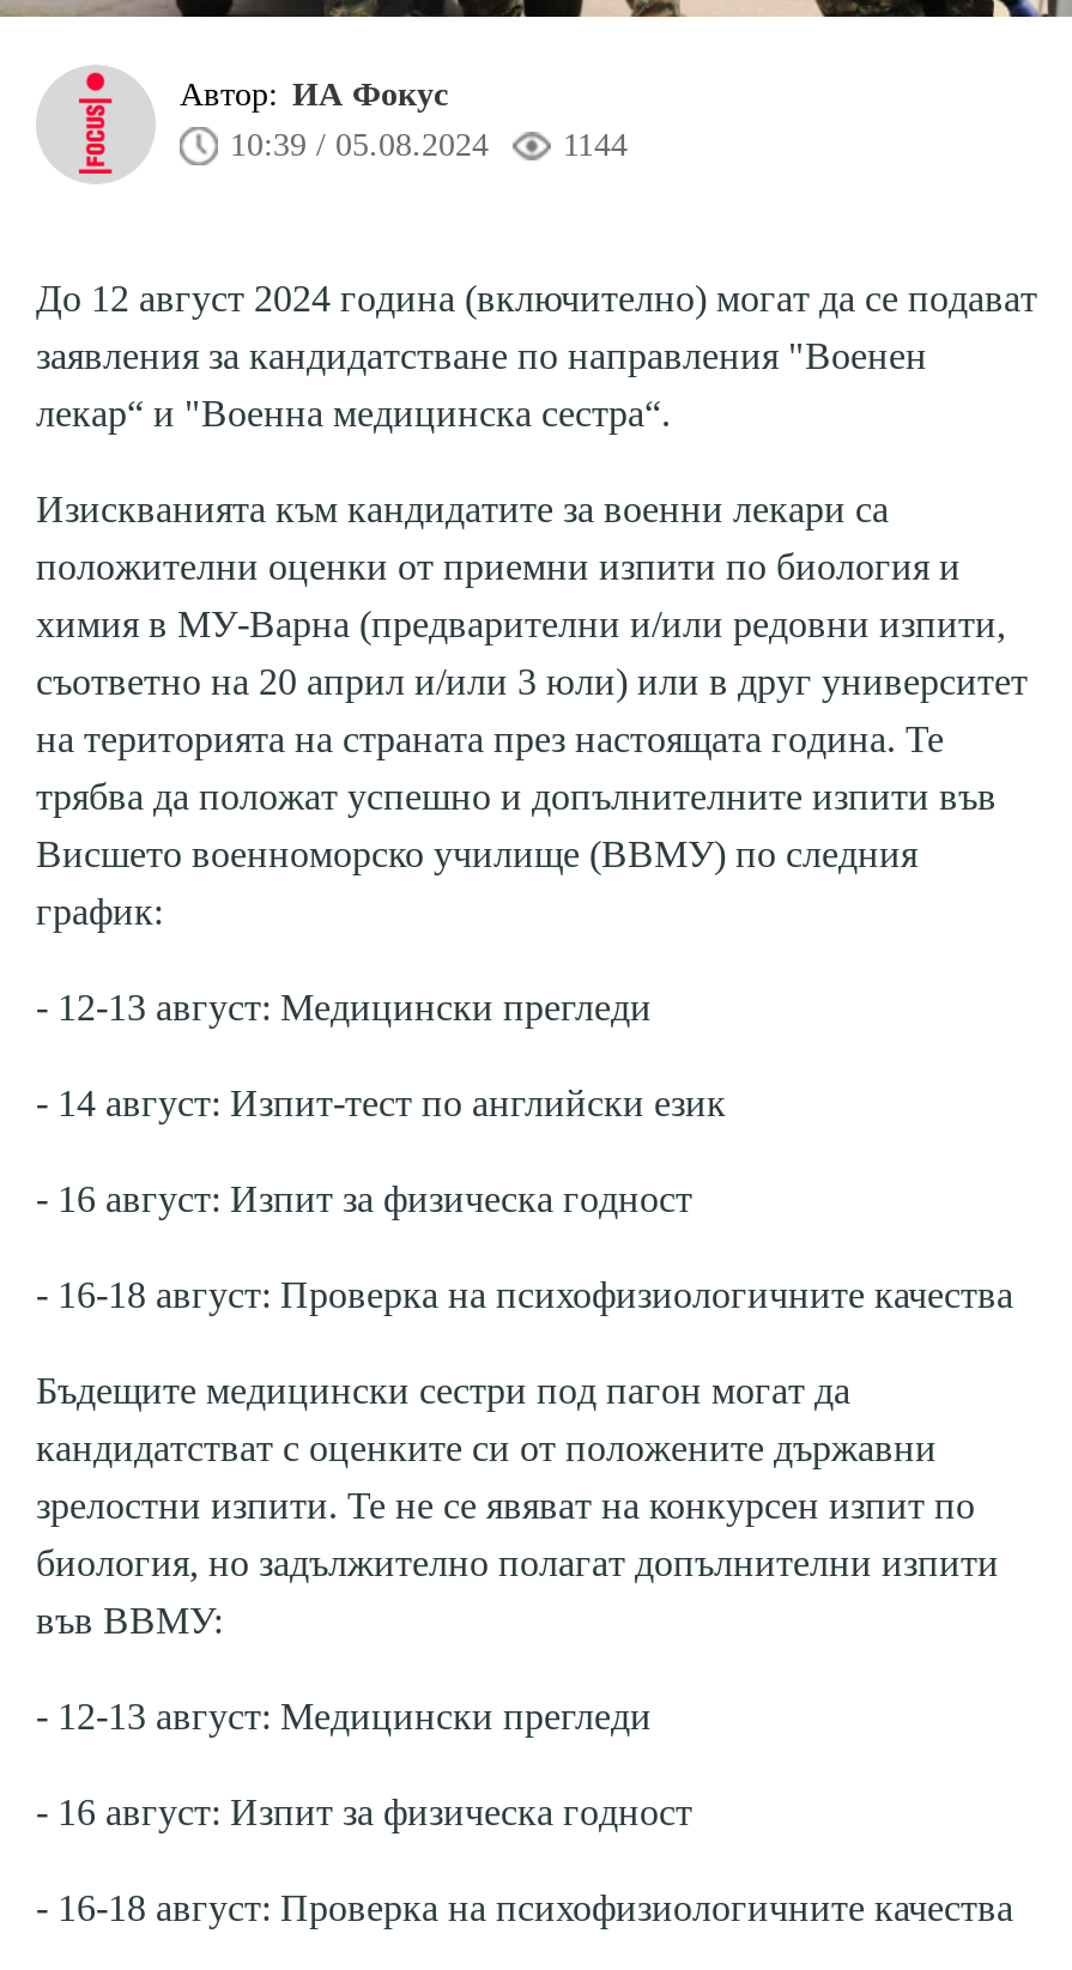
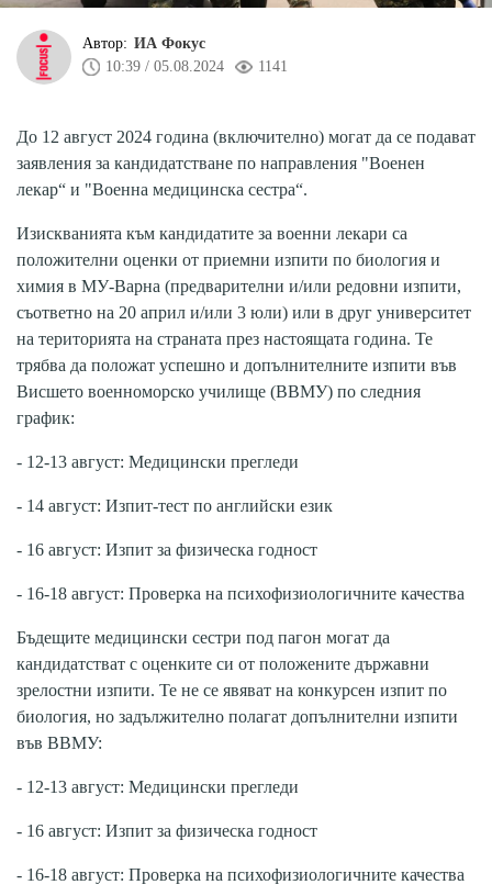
[563,127,628,163] 1144 -> [258,58,288,75] 1141

